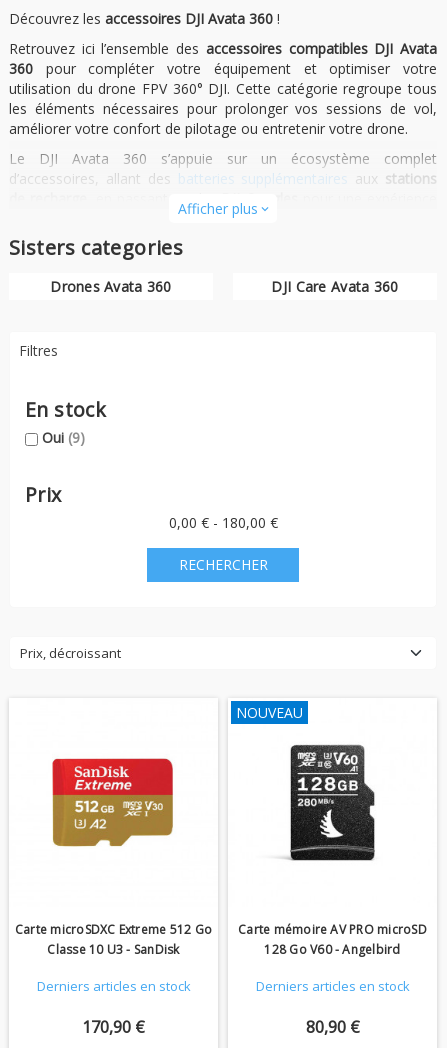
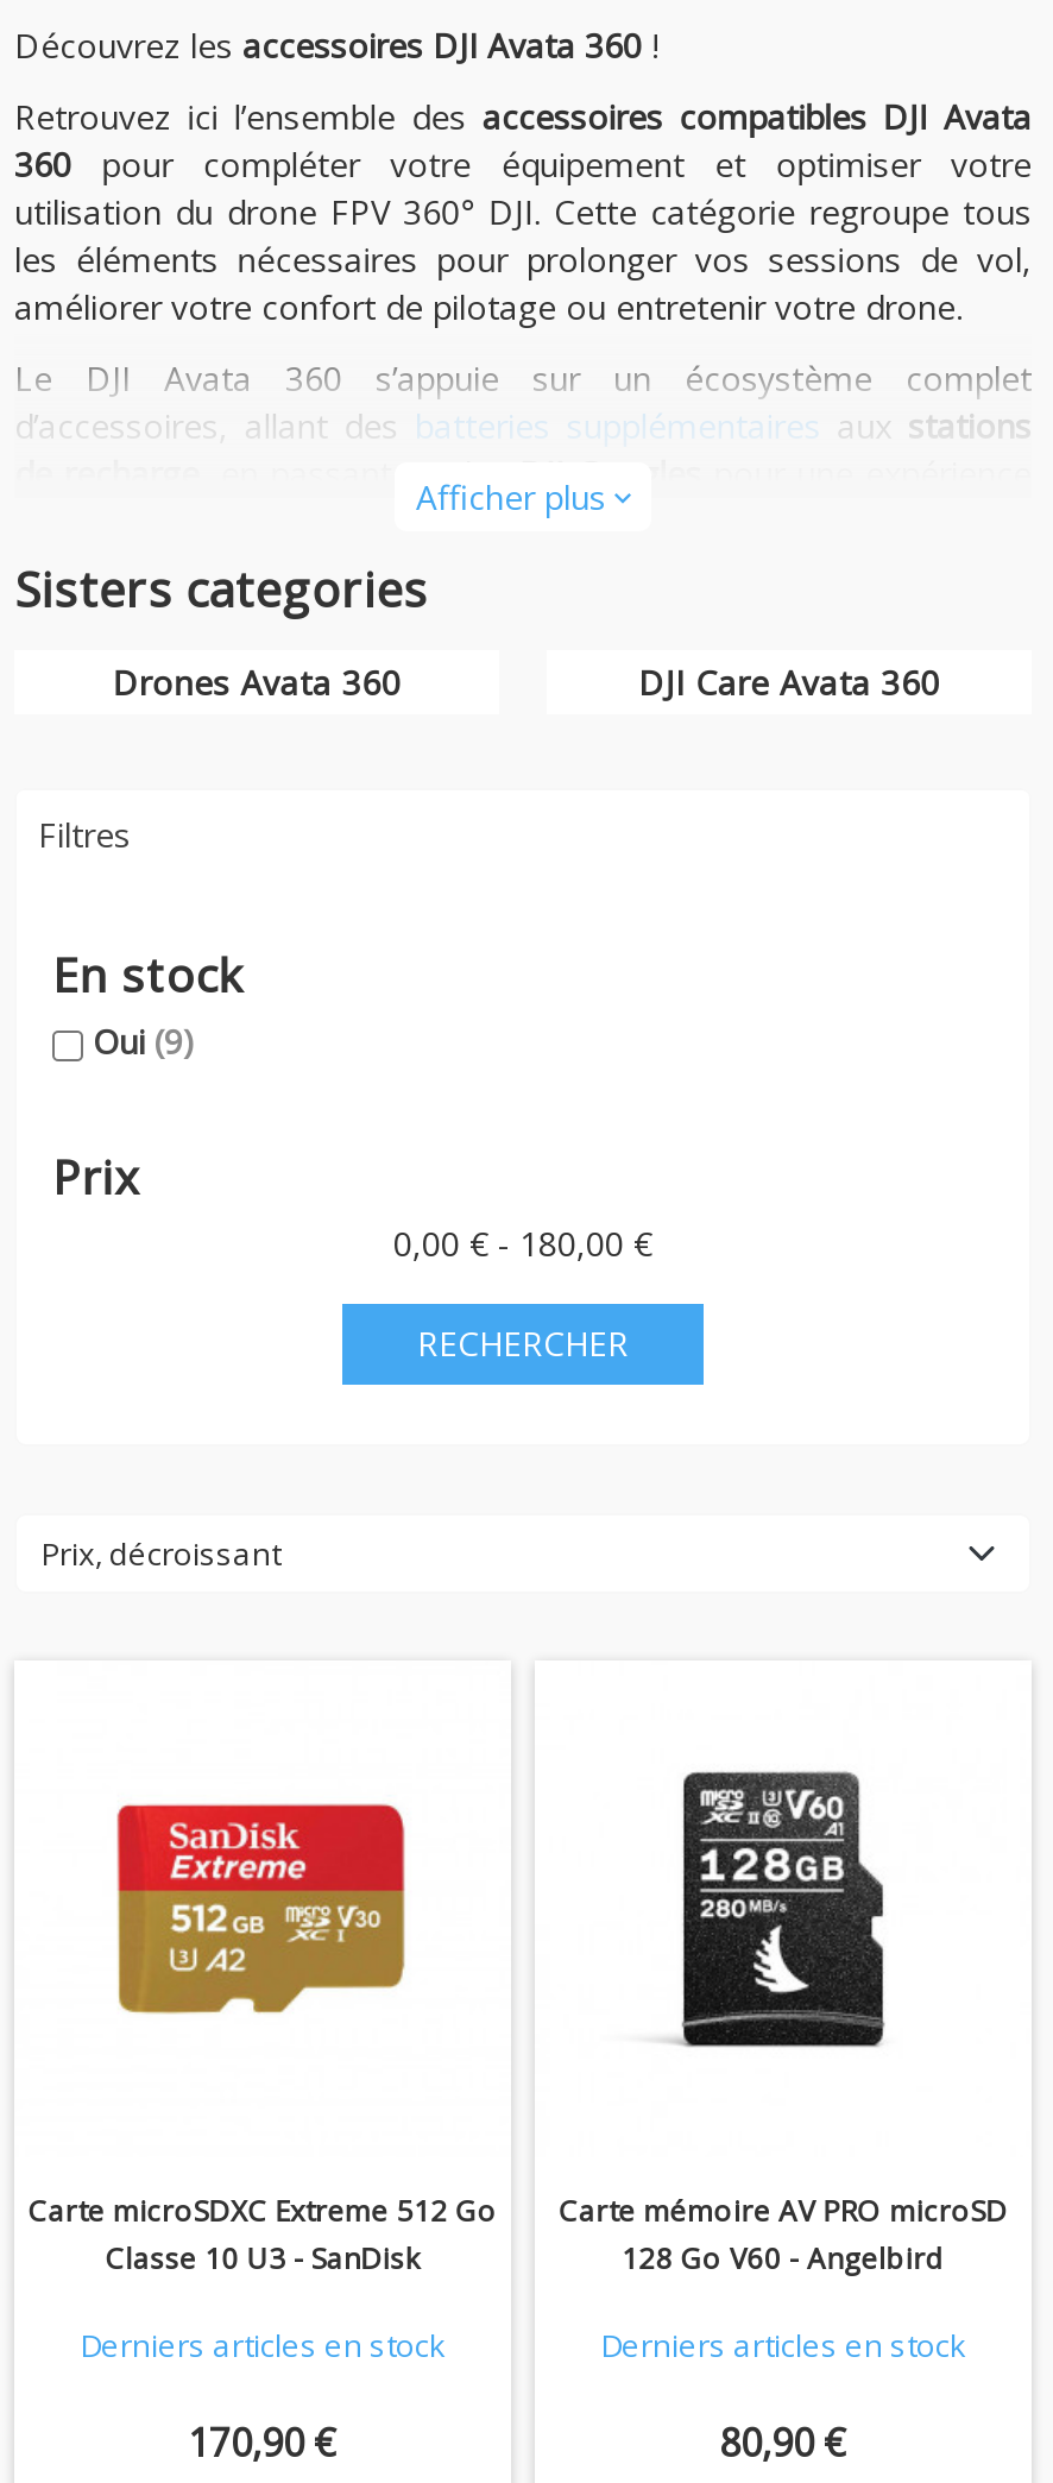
[236,703,303,722] NOUVEAU -> none

